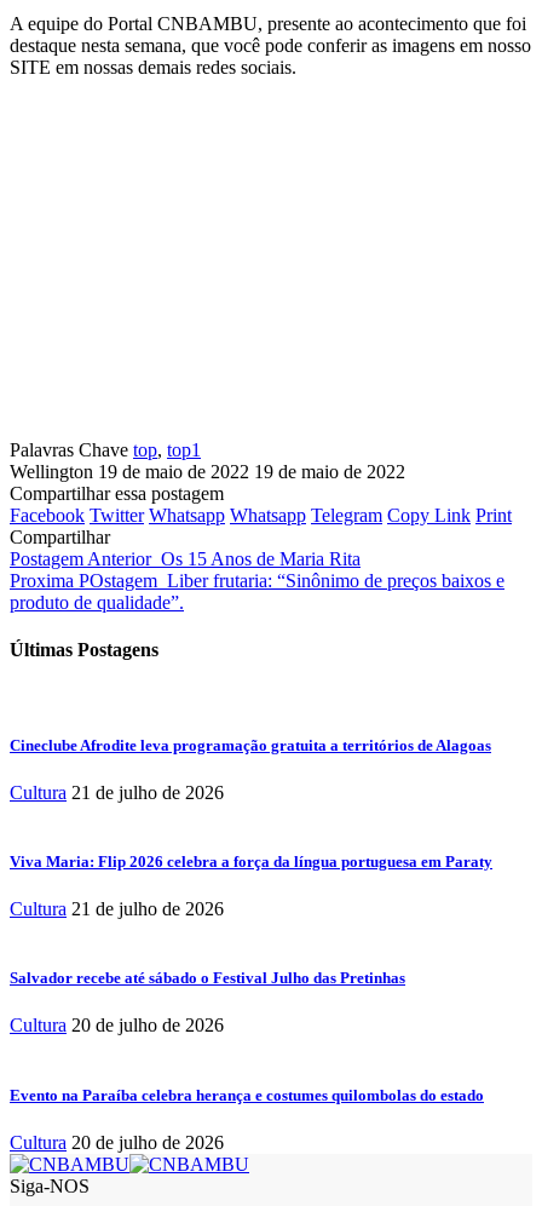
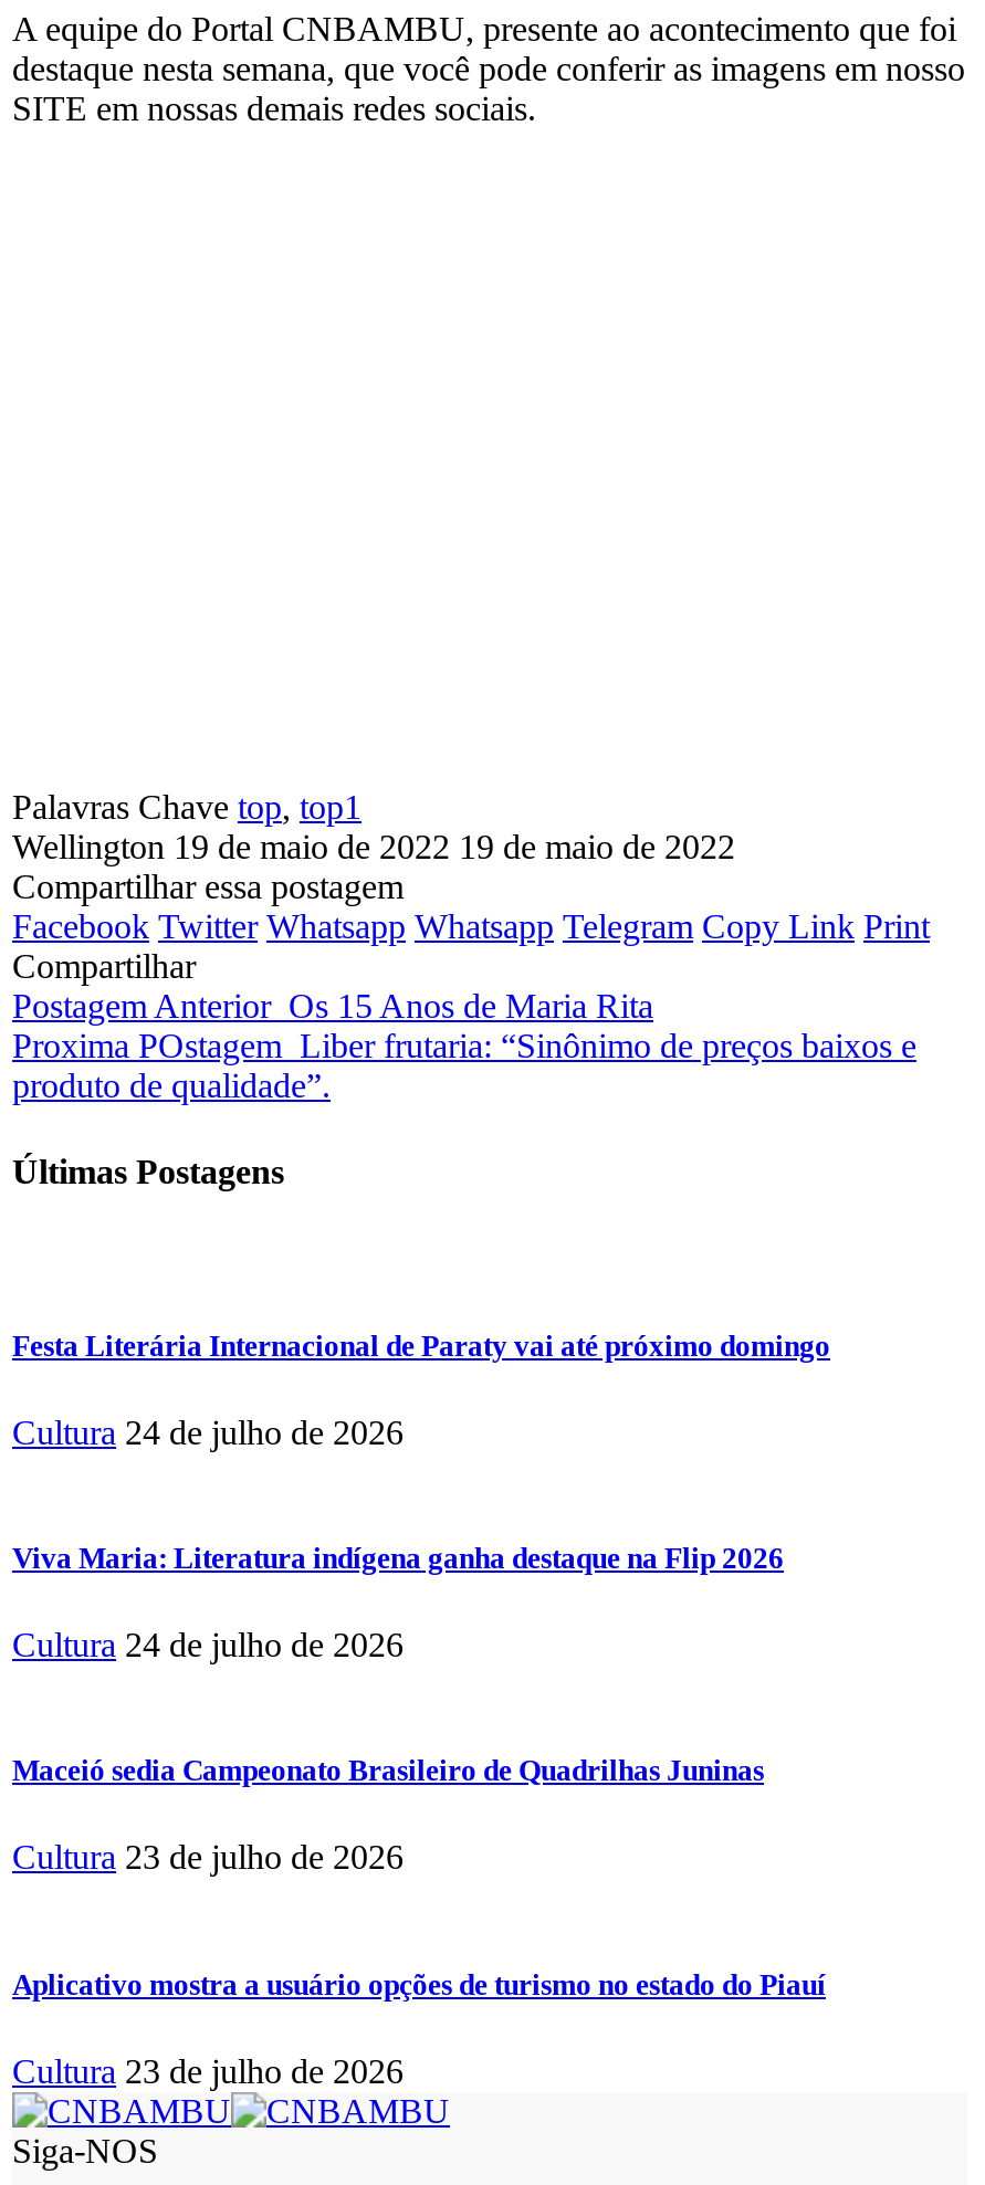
[10,736,491,754] Cineclube Afrodite leva programação gratuita a territórios de Alagoas -> [12,1328,830,1362] Festa Literária Internacional de Paraty vai até próximo domingo
[10,782,224,802] Cultura 21 de julho de 2026 -> [12,1413,404,1450] Cultura 24 de julho de 2026
[10,852,492,870] Viva Maria: Flip 2026 celebra a força da língua portuguesa em Paraty -> [12,1542,784,1575] Viva Maria: Literatura indígena ganha destaque na Flip 2026
[10,898,224,919] Cultura 21 de julho de 2026 -> [12,1626,404,1663] Cultura 24 de julho de 2026
[10,969,405,987] Salvador recebe até sábado o Festival Julho das Pretinhas -> [12,1754,764,1788] Maceió sedia Campeonato Brasileiro de Quadrilhas Juninas
[10,1015,224,1036] Cultura 20 de julho de 2026 -> [12,1839,404,1876] Cultura 23 de julho de 2026
[10,1086,484,1104] Evento na Paraíba celebra herança e costumes quilombolas do estado -> [12,1967,826,2000] Aplicativo mostra a usuário opções de turismo no estado do Piauí
[10,1132,224,1152] Cultura 20 de julho de 2026 -> [12,2052,404,2089] Cultura 23 de julho de 2026

